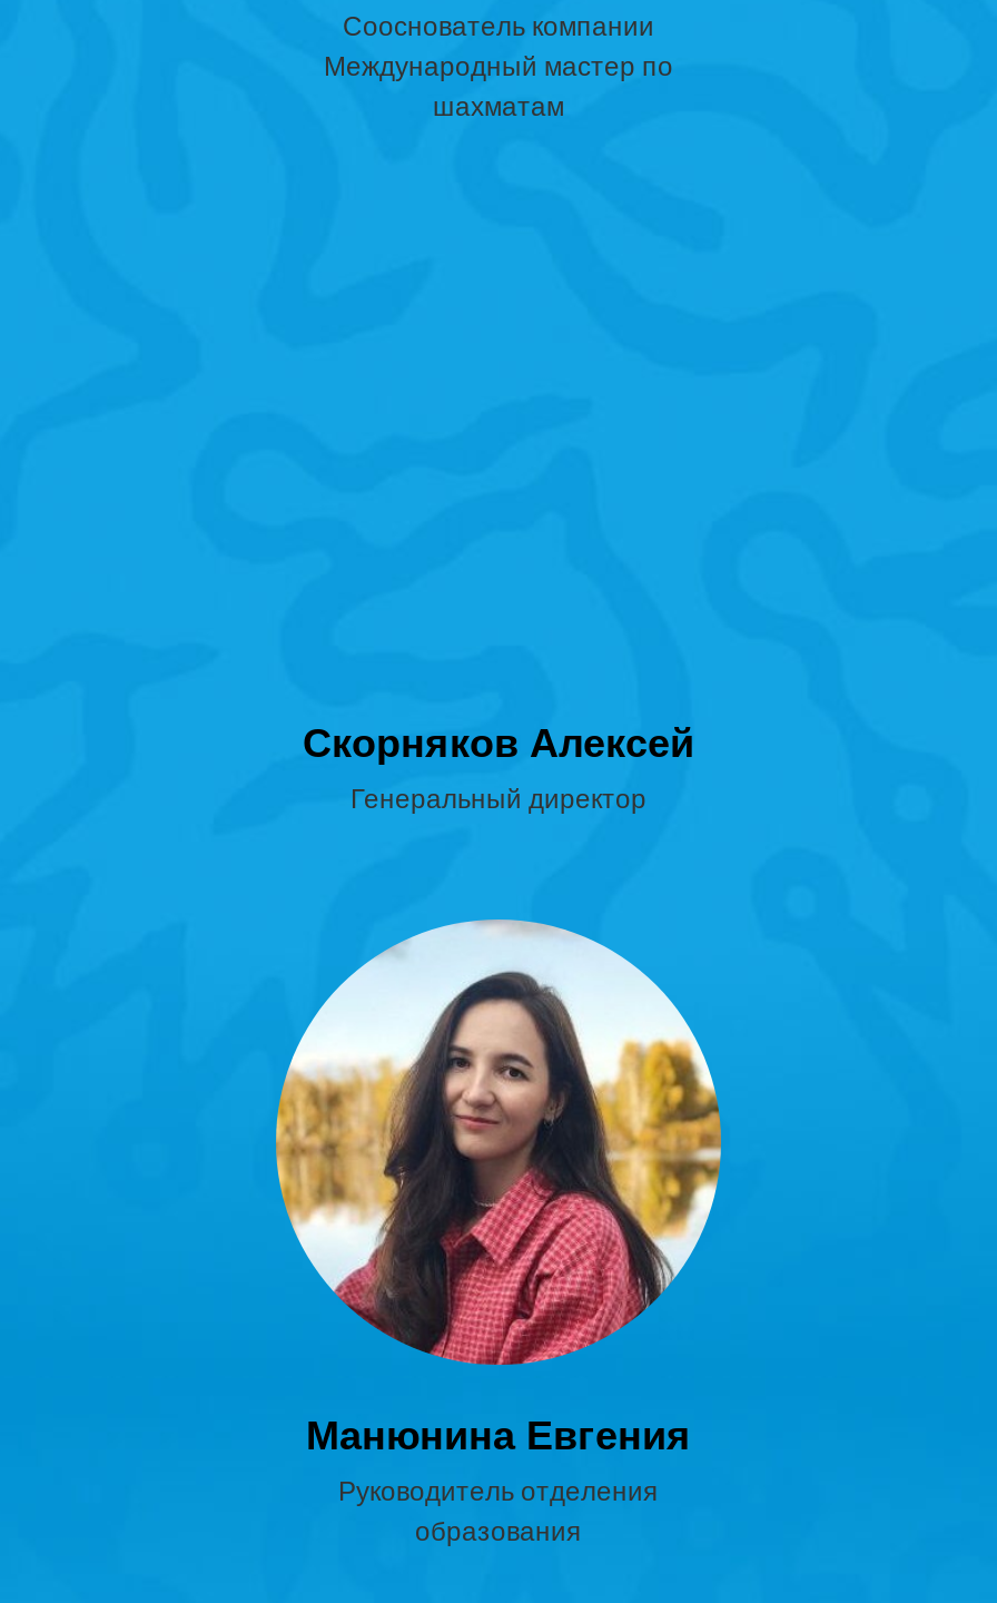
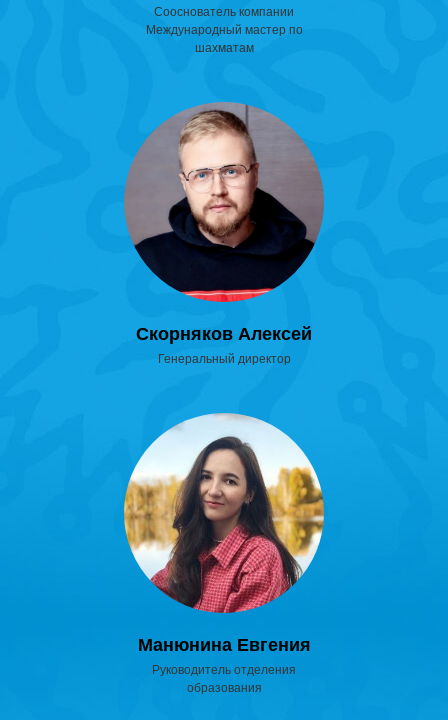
none -> [123,101,325,303] [image]

